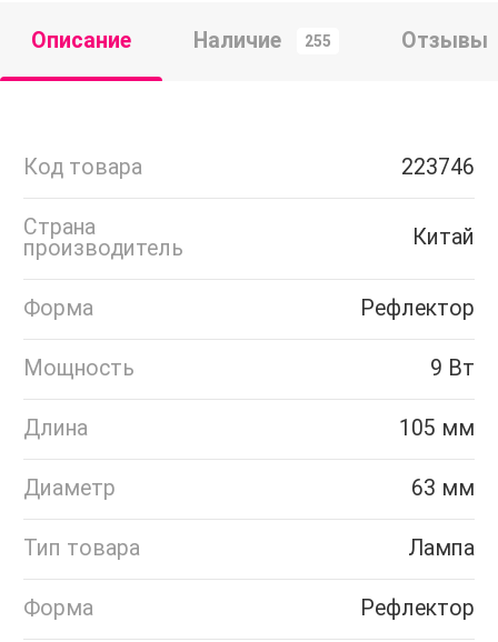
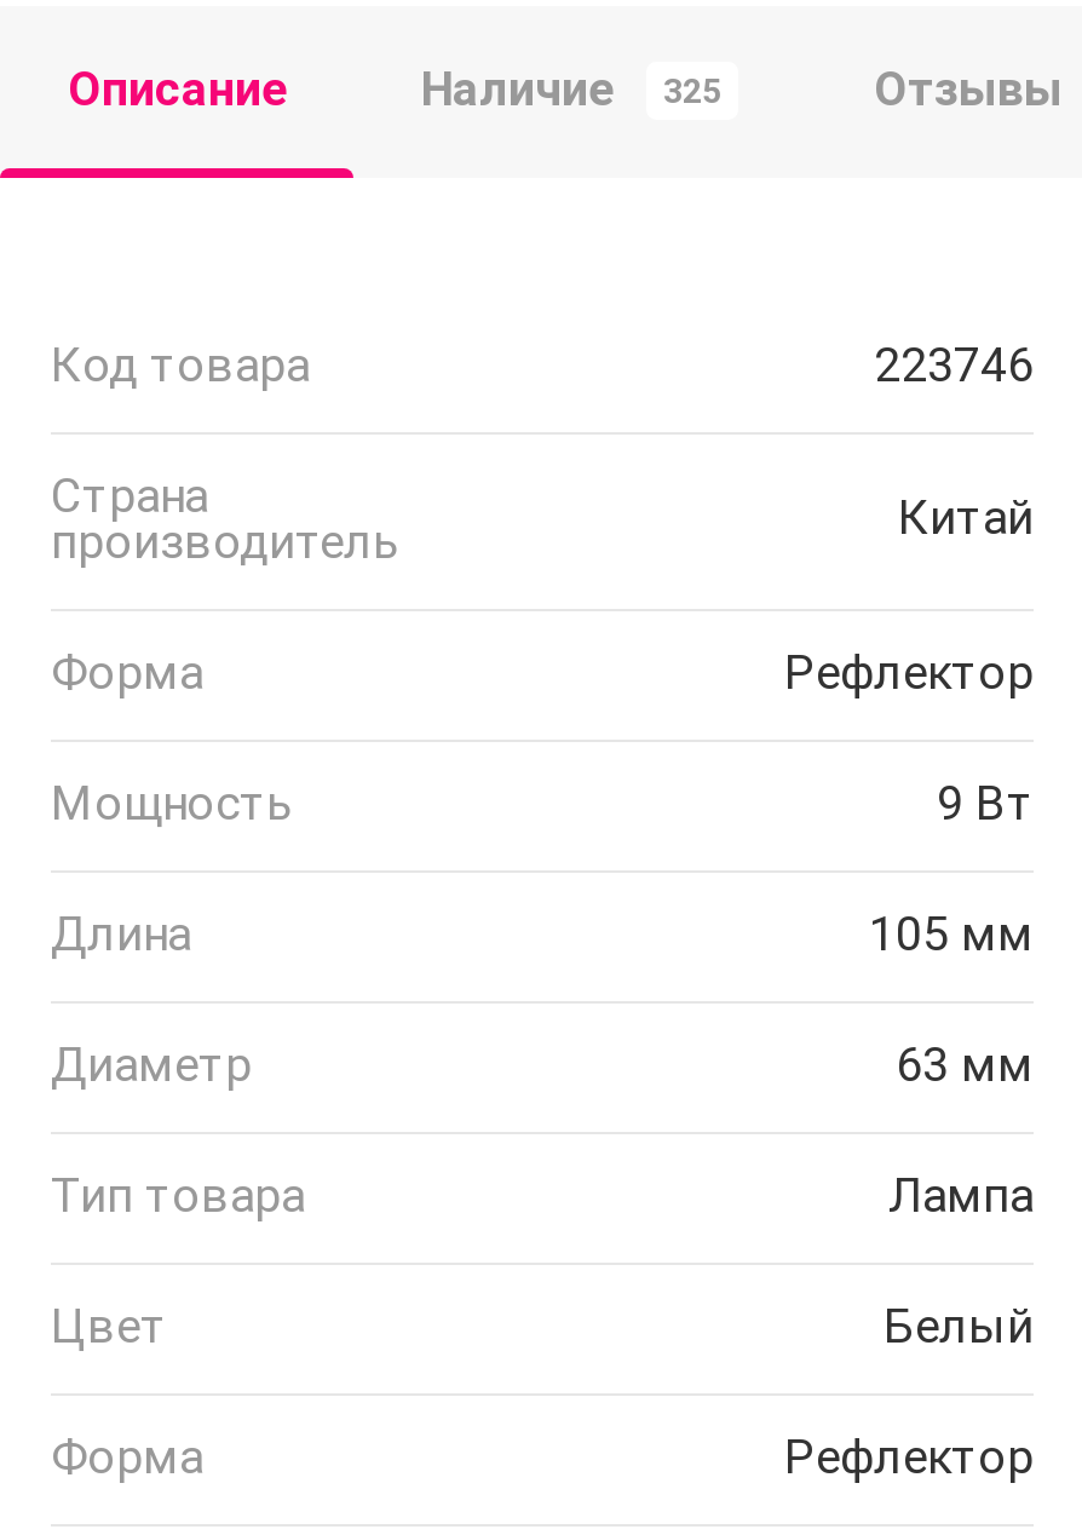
[193,28,331,54] Наличие 255 -> [421,62,721,118] Наличие 325
none -> [51,1298,1034,1354] Цвет | Белый

